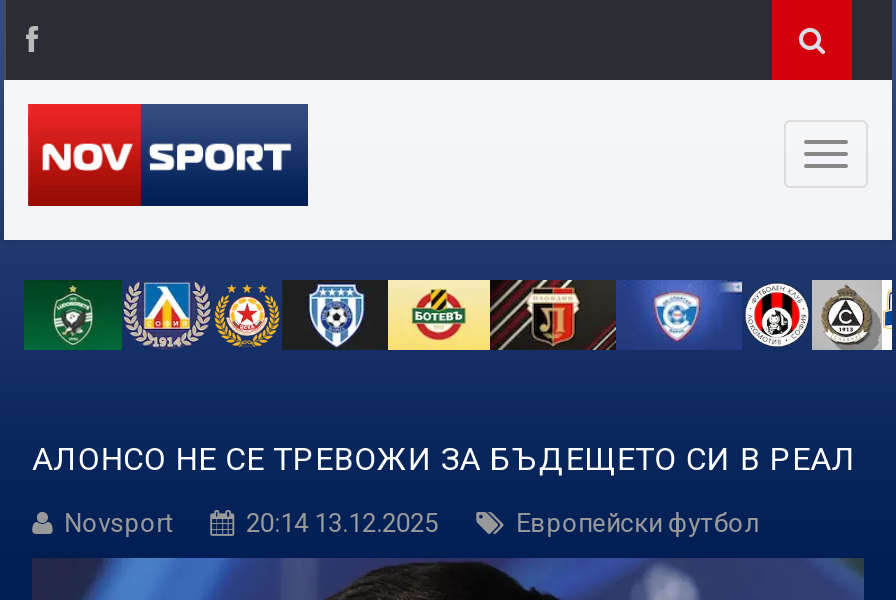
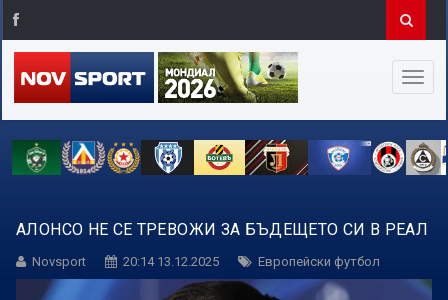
none -> [157,51,299,104] [image]

